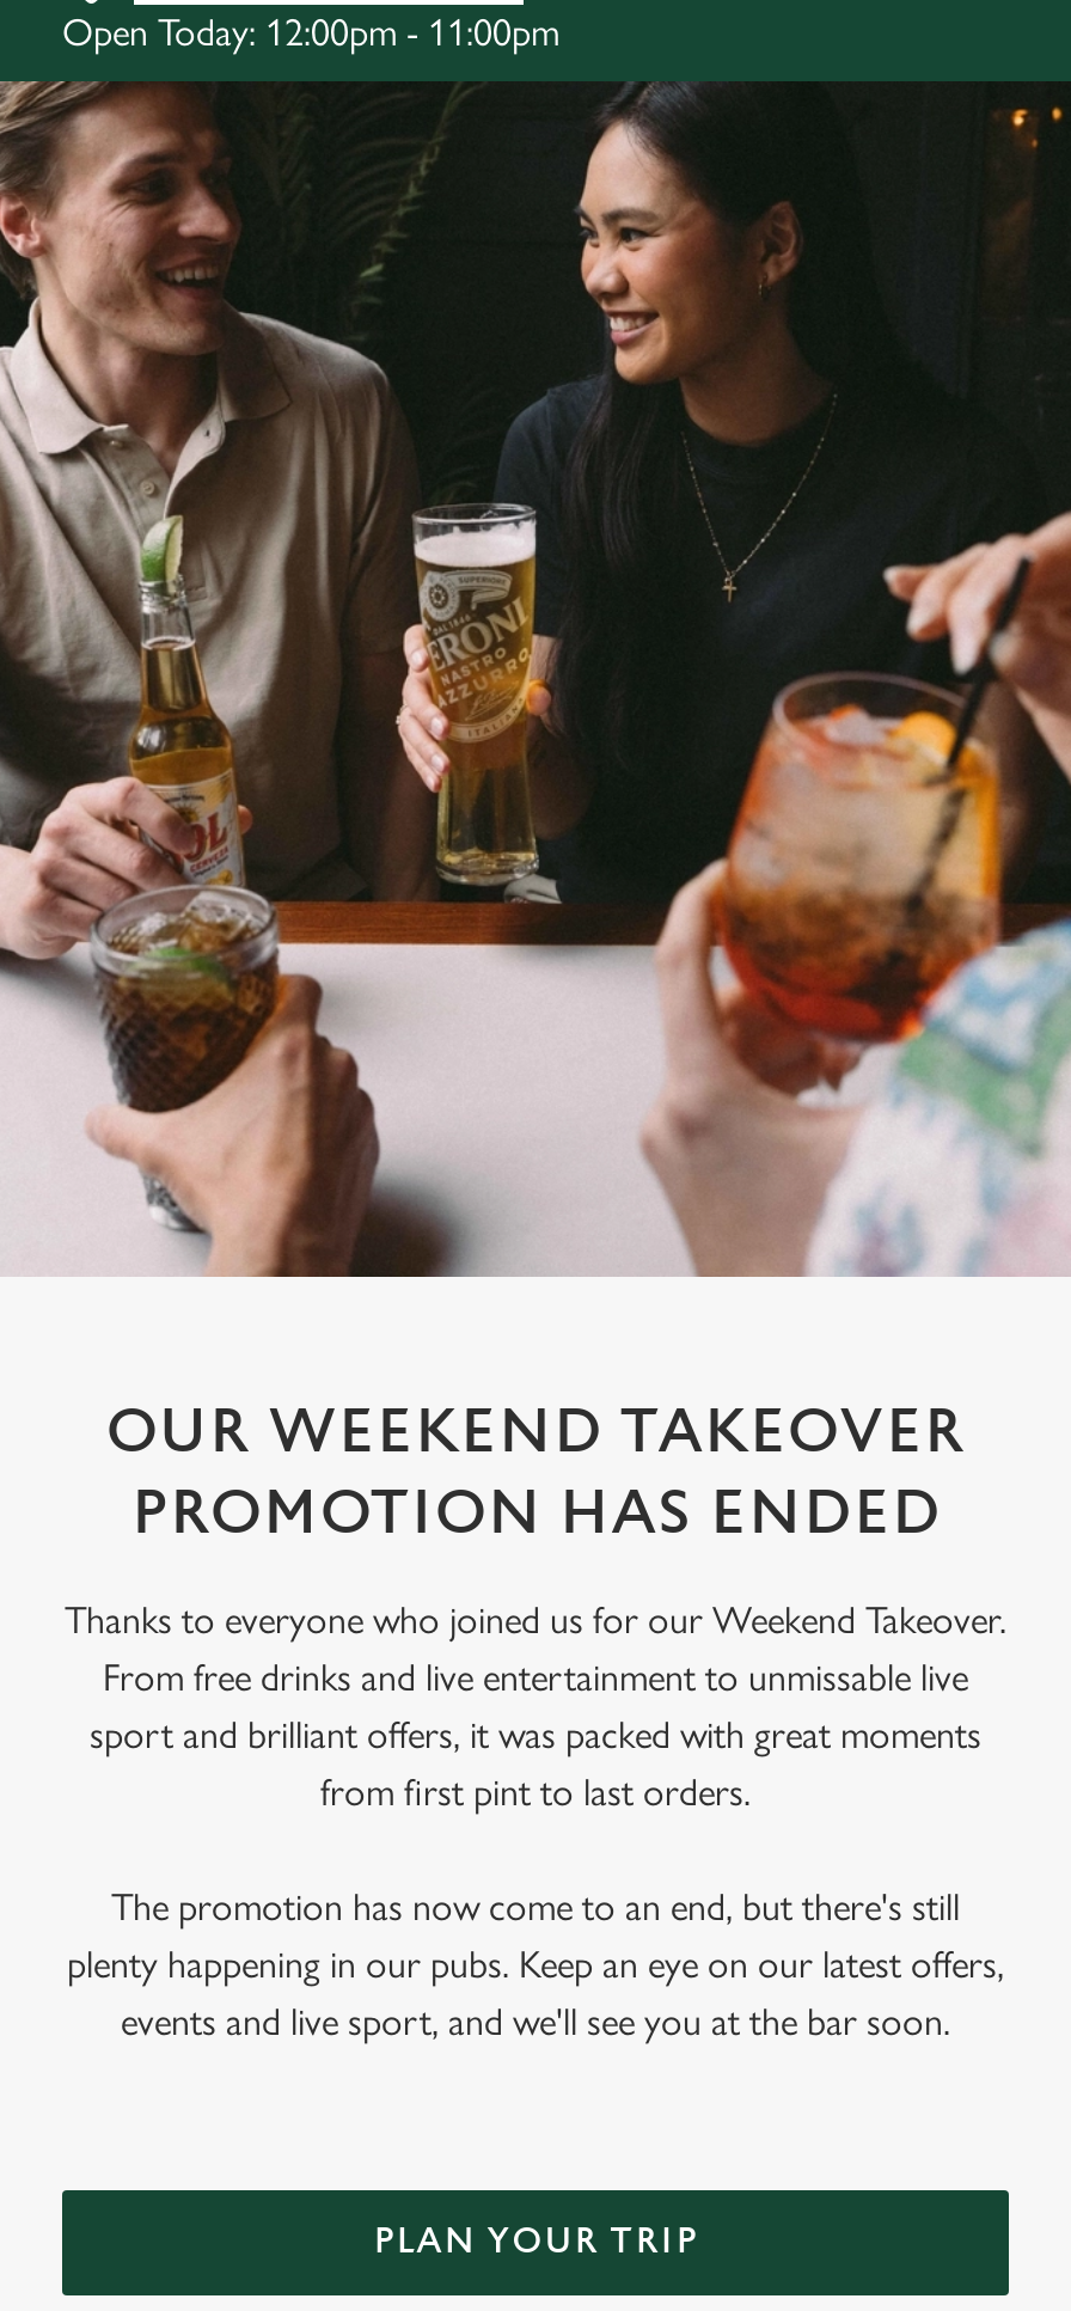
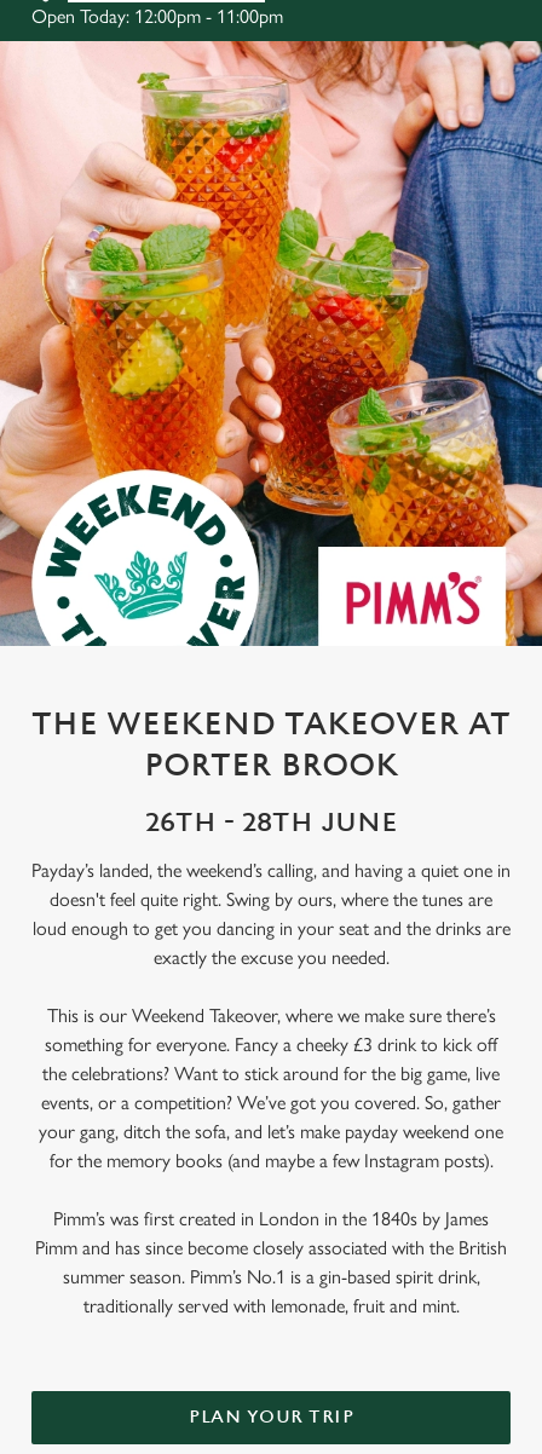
[7,81,1064,1277] [image] -> [4,40,538,647] [image]
[65,1396,1006,2044] OUR WEEKEND TAKEOVER | PROMOTION HAS ENDED | Thanks to everyone who joined us for our Weekend Takeover. | From free drinks and live entertainment to unmissable live | sport and brilliant offers, it was packed with great moments | from first pint to last orders. | The promotion has now come to an end, but there's still | plenty happening in our pubs. Keep an eye on our latest offers, | events and live sport, and we'll see you at the bar soon. -> [31,706,511,1317] THE WEEKEND TAKEOVER AT | PORTER BROOK | 26TH - 28TH JUNE | Payday’s landed, the weekend’s calling, and having a quiet one in | doesn't feel quite right. Swing by ours, where the tunes are | loud enough to get you dancing in your seat and the drinks are | exactly the excuse you needed. | This is our Weekend Takeover, where we make sure there’s | something for everyone. Fancy a cheeky £3 drink to kick off | the celebrations? Want to stick around for the big game, live | events, or a competition? We’ve got you covered. So, gather | your gang, ditch the sofa, and let’s make payday weekend one | for the memory books (and maybe a few Instagram posts). | Pimm’s was first created in London in the 1840s by James | Pimm and has since become closely associated with the British | summer season. Pimm’s No.1 is a gin-based spirit drink, | traditionally served with lemonade, fruit and mint.

